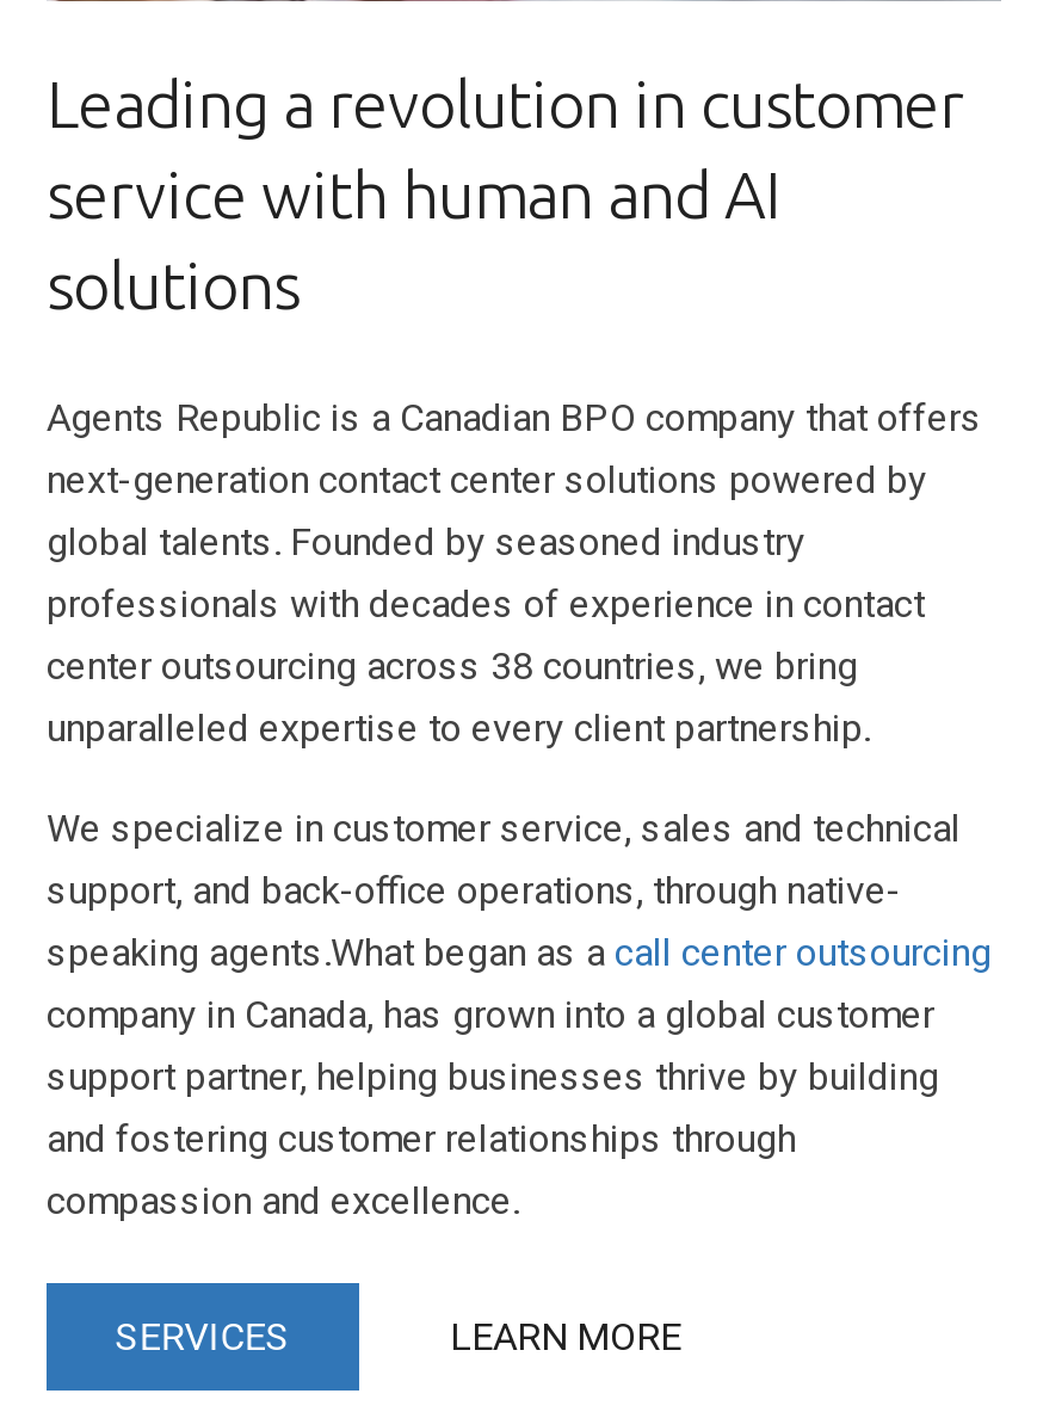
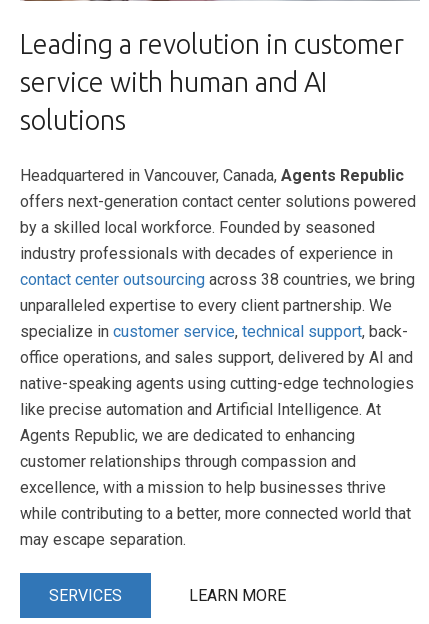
[47,395,992,1224] Agents Republic is a Canadian BPO company that offers | next-generation contact center solutions powered by | global talents. Founded by seasoned industry | professionals with decades of experience in contact | center outsourcing across 38 countries, we bring | unparalleled expertise to every client partnership. | We specialize in customer service, sales and technical | support, and back-office operations, through native- | speaking agents.What began as a call center outsourcing | company in Canada, has grown into a global customer | support partner, helping businesses thrive by building | and fostering customer relationships through | compassion and excellence. -> [20,166,416,549] Headquartered in Vancouver, Canada, Agents Republic | offers next-generation contact center solutions powered | by a skilled local workforce. Founded by seasoned | industry professionals with decades of experience in | contact center outsourcing across 38 countries, we bring | unparalleled expertise to every client partnership. We | specialize in customer service, technical support, back- | office operations, and sales support, delivered by AI and | native-speaking agents using cutting-edge technologies | like precise automation and Artificial Intelligence. At | Agents Republic, we are dedicated to enhancing | customer relationships through compassion and | excellence, with a mission to help businesses thrive | while contributing to a better, more connected world that | may escape separation.

